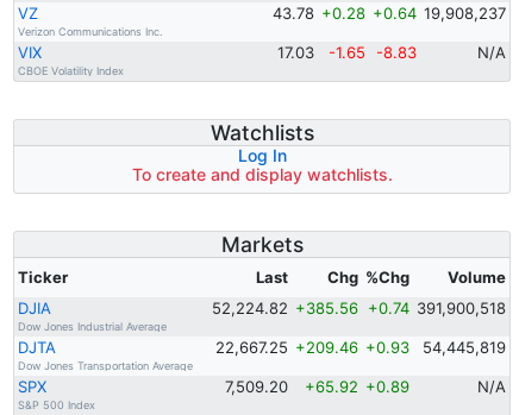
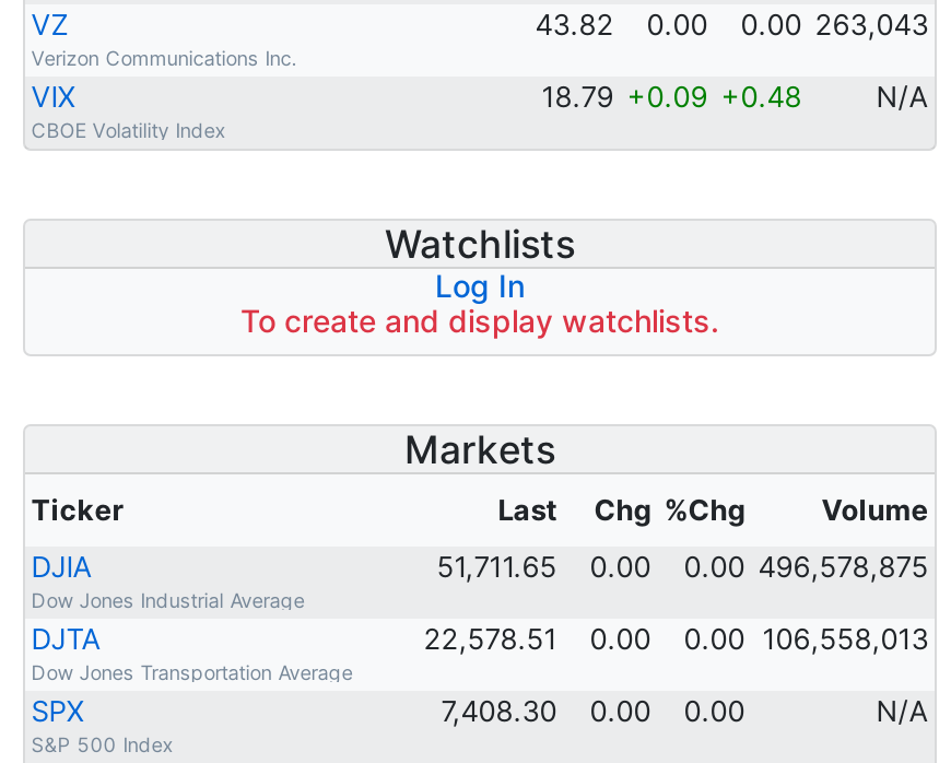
[273,4,506,23] 43.78 +0.28 +0.64 19,908,237 -> [535,7,928,42] 43.82 | 0.00 | 0.00 263,043
[278,43,417,62] 17.03 | -1.65 -8.83 -> [542,79,802,114] 18.79 +0.09 +0.48
[212,298,506,317] 52,224.82 +385.56 +0.74 391,900,518 -> [437,549,928,584] 51,711.65 | 0.00 | 0.00 496,578,875
[216,338,506,357] 22,667.25 +209.46 +0.93 | 54,445,819 -> [423,621,928,656] 22,578.51 | 0.00 | 0.00 106,558,013
[225,377,410,396] 7,509.20 | +65.92 +0.89 -> [441,693,745,728] 7,408.30 | 0.00 | 0.00

